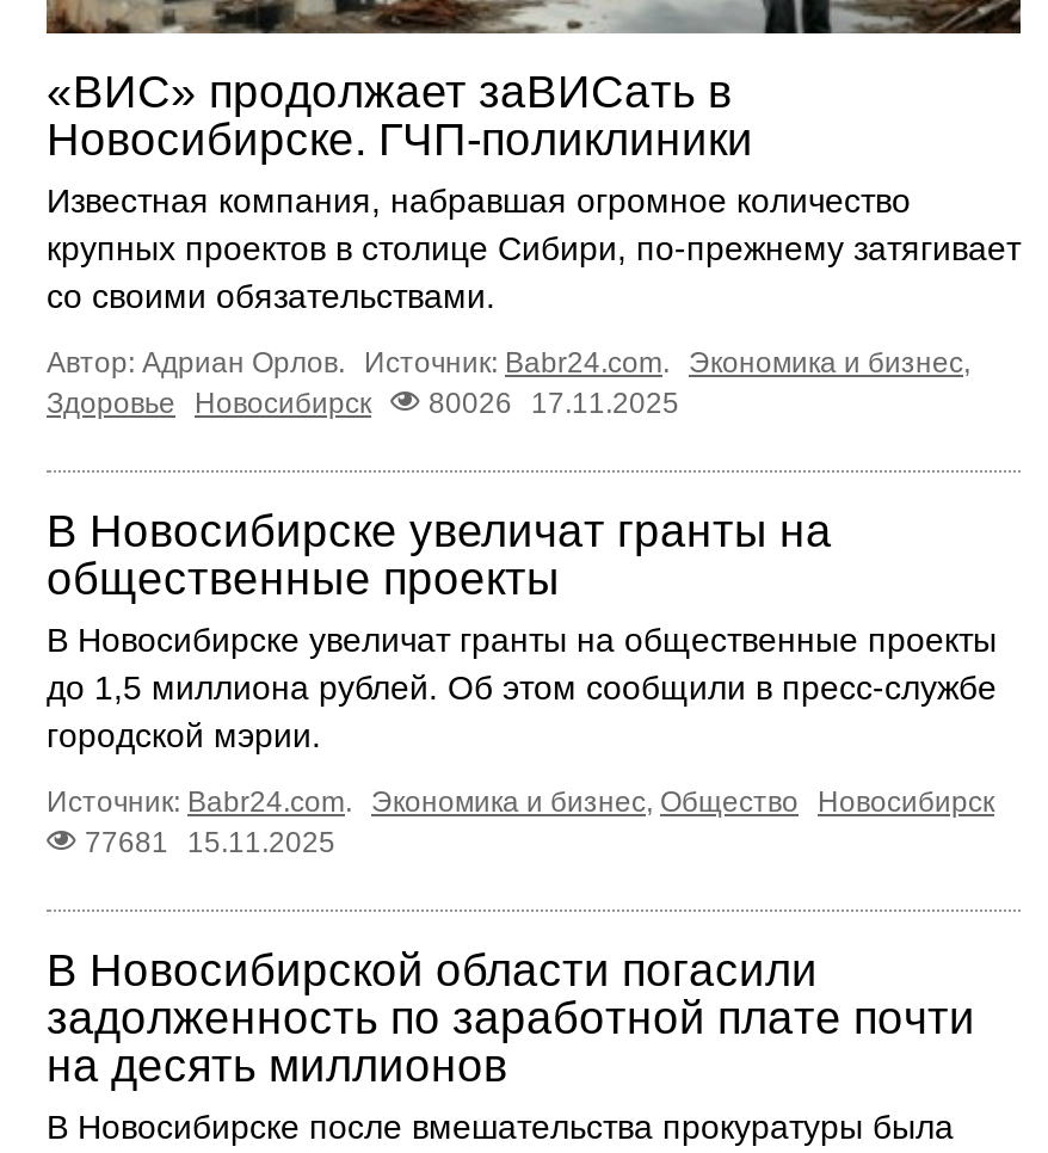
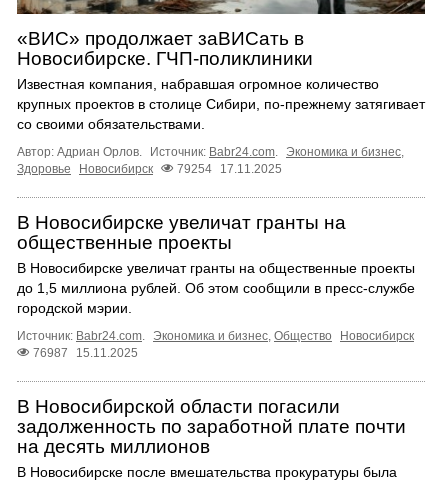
[47,387,679,421] Здоровье Новосибирск 80026 17.11.2025 -> [17,162,282,176] Здоровье Новосибирск 79254 17.11.2025
[85,827,335,860] 77681 15.11.2025 -> [33,346,138,360] 76987 15.11.2025

